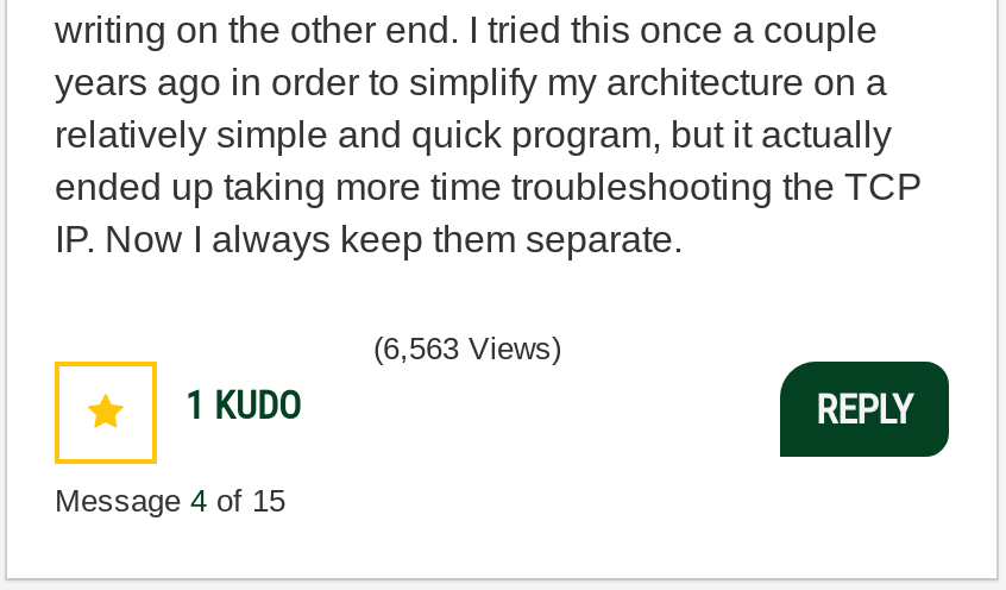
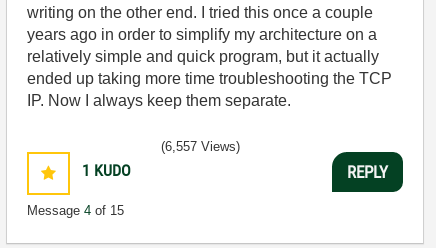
[373,331,561,366] (6,563 Views) -> [161,139,240,154] (6,557 Views)

